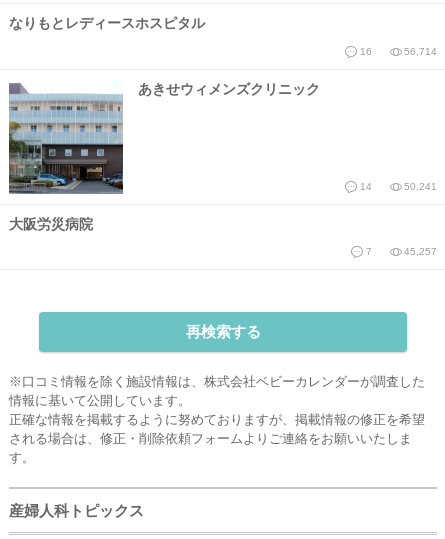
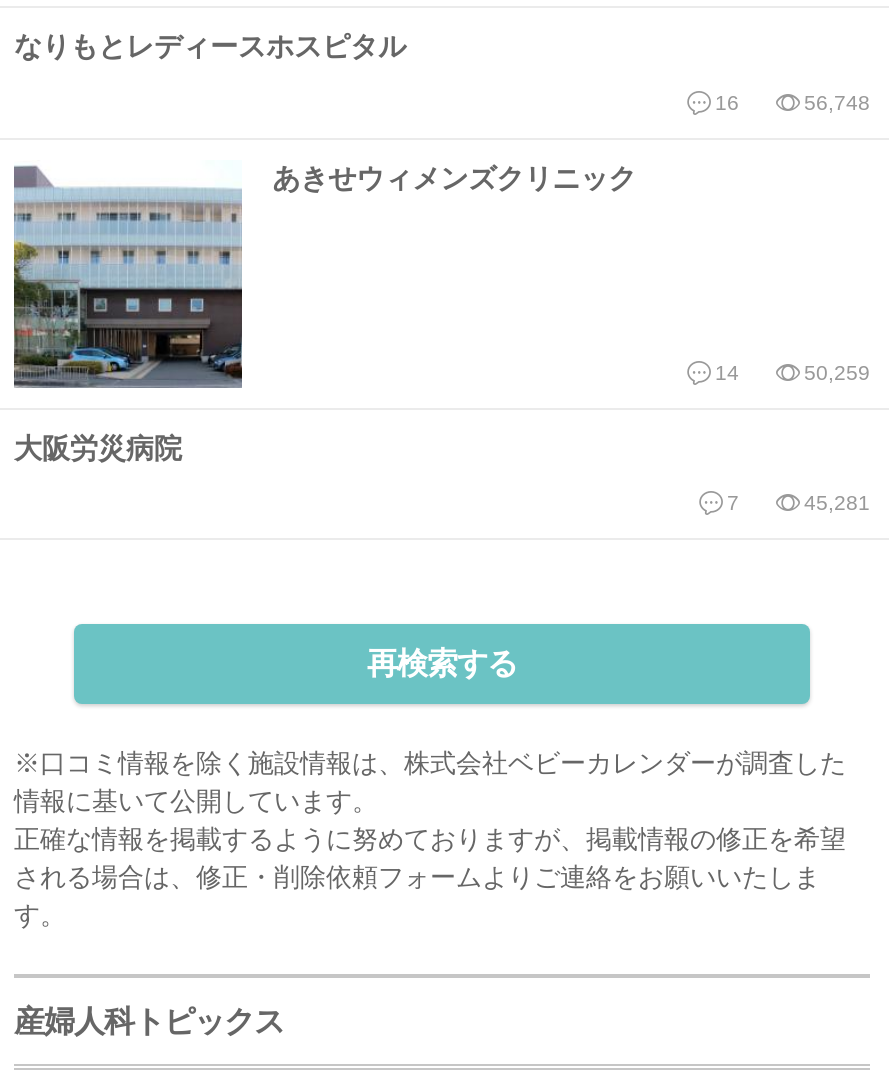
[404,45,437,56] 56,714 -> [804,91,870,113] 56,748
[404,181,437,192] 50,241 -> [804,361,870,383] 50,259
[404,246,437,257] 45,257 -> [804,492,870,514] 45,281

